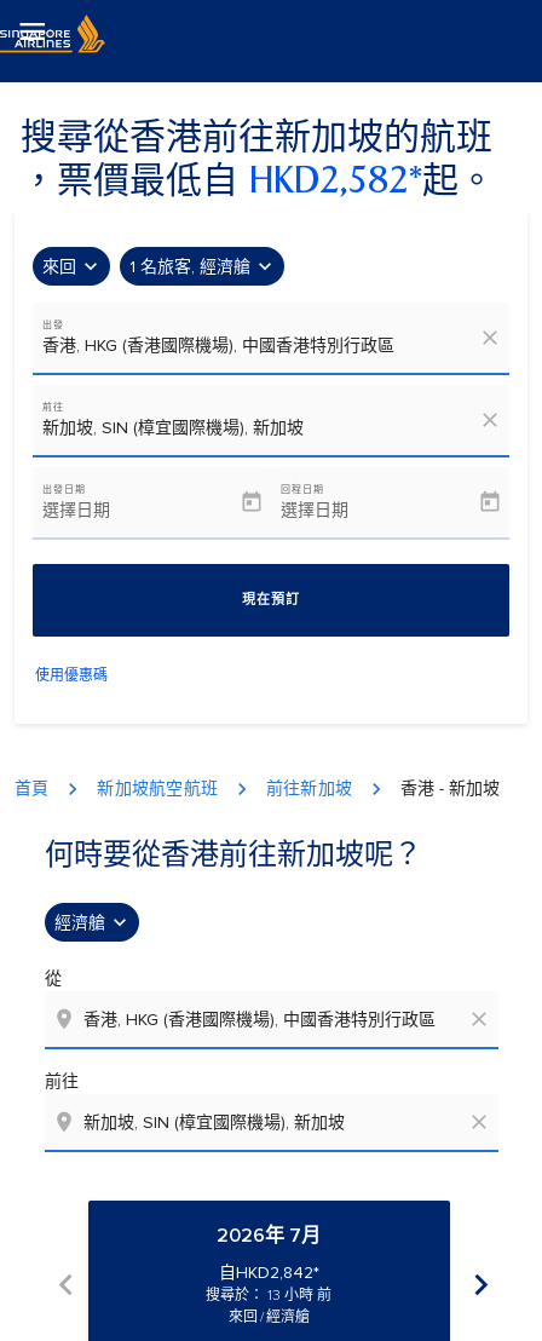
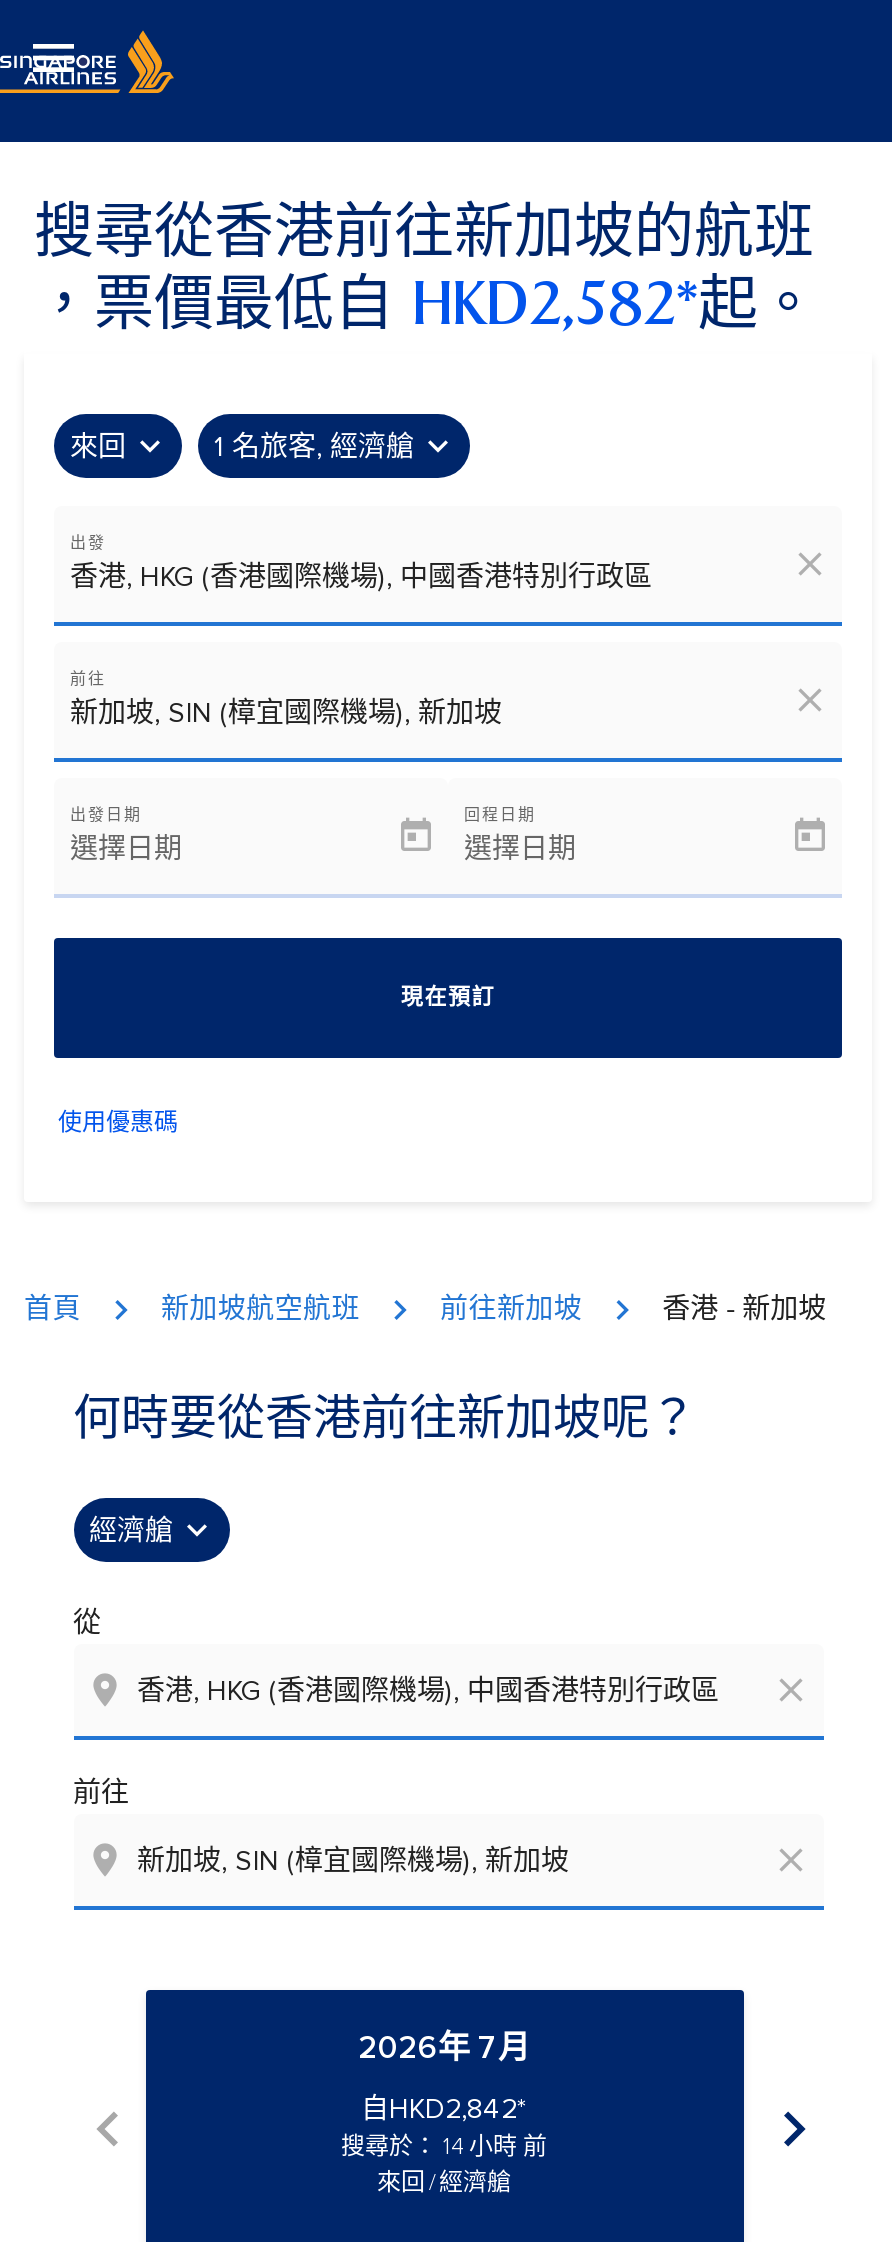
[206,1287,331,1305] 搜尋於： 13 小時 前 -> [341,2132,547,2162] 搜尋於： 14 小時 前

